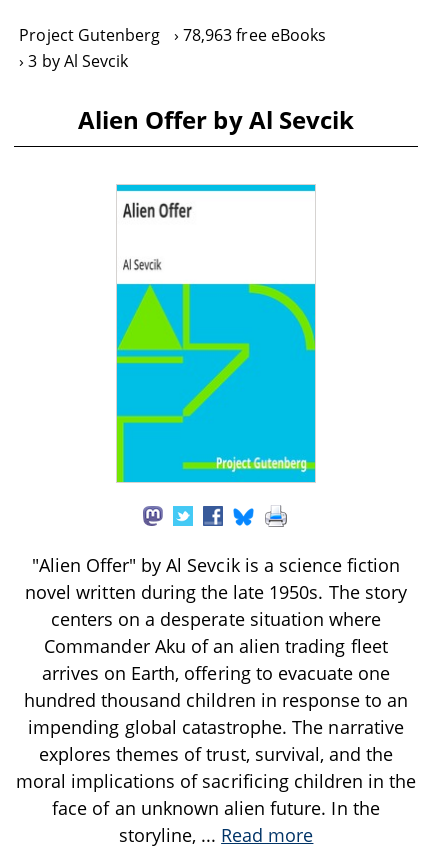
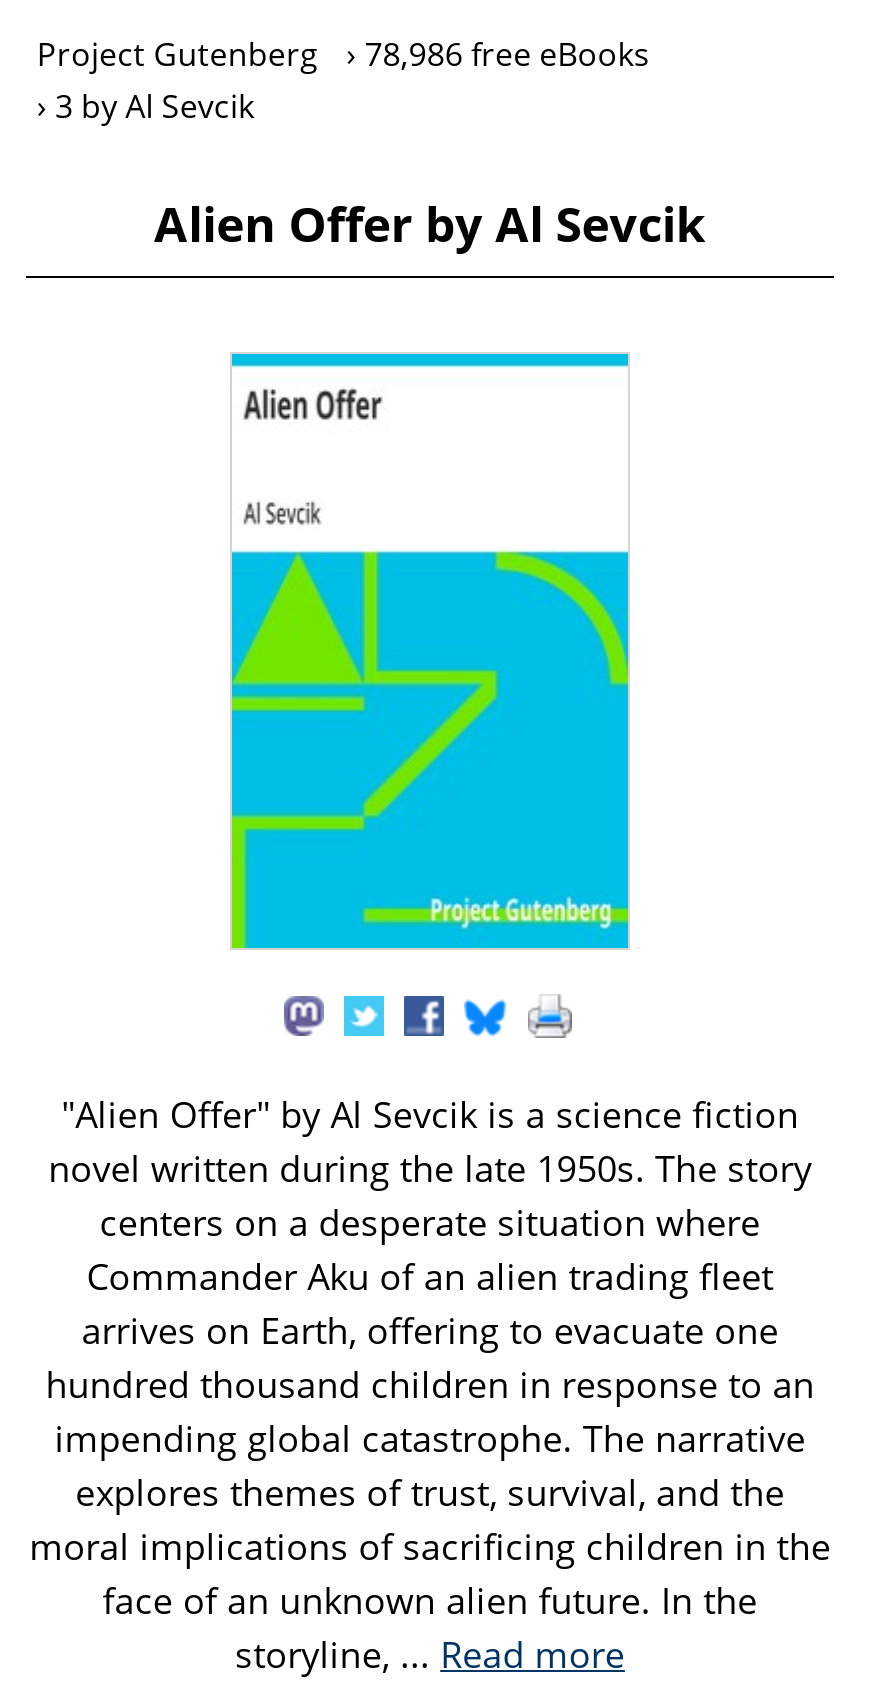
[19,24,326,46] Project Gutenberg 78,963 free eBooks -> [37,32,650,76] Project Gutenberg 78,986 free eBooks

